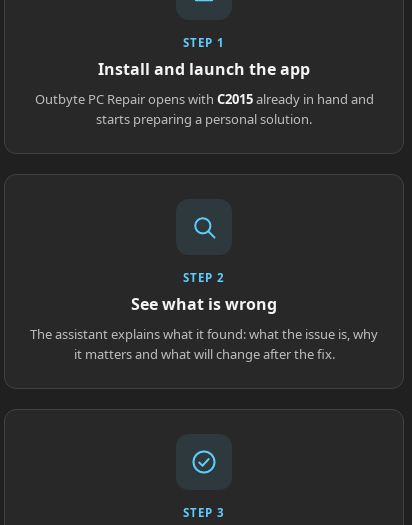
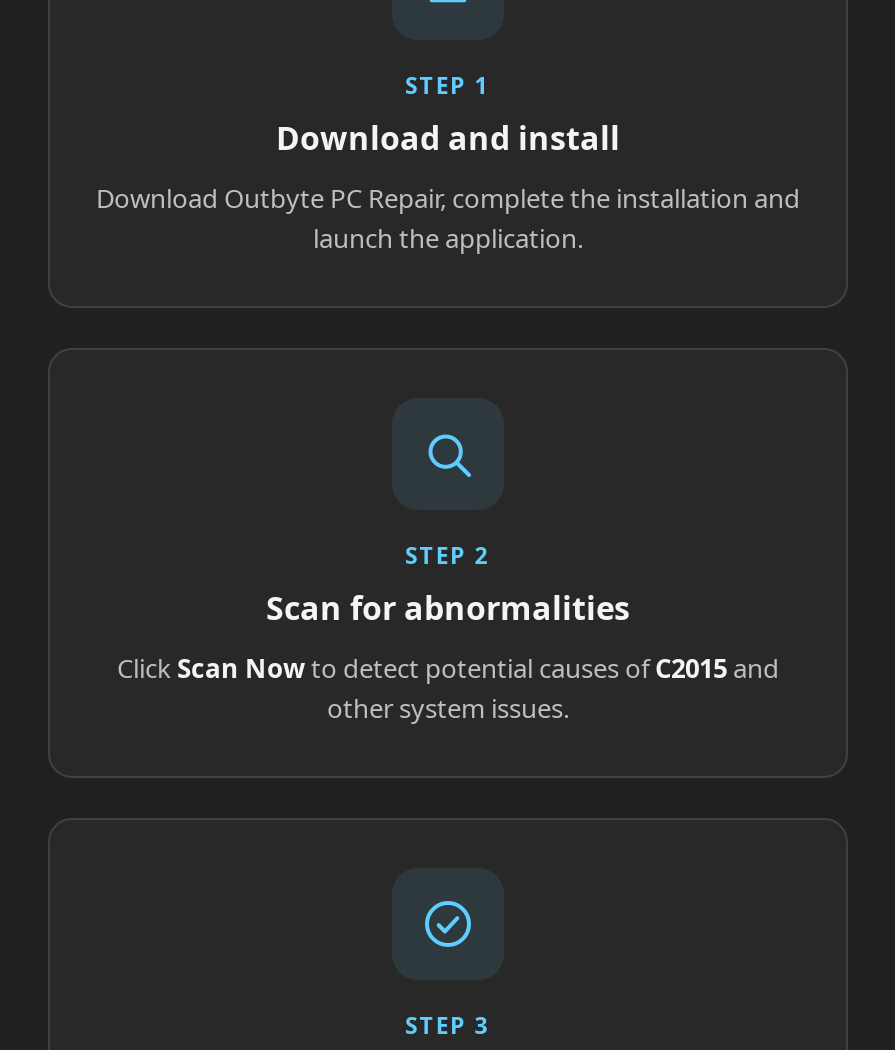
[98,58,310,80] Install and launch the app -> [276,116,620,160] Download and install
[34,90,373,128] Outbyte PC Repair opens with C2015 already in hand and | starts preparing a personal solution. -> [96,180,800,256] Download Outbyte PC Repair, complete the installation and | launch the application.
[131,293,277,315] See what is wrong -> [266,586,630,630] Scan for abnormalities
[30,325,378,363] The assistant explains what it found: what the issue is, why | it matters and what will change after the fix. -> [117,650,779,726] Click Scan Nowto detect potential causes ofC2015 and | other system issues.

